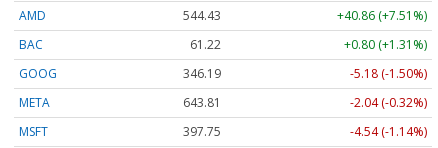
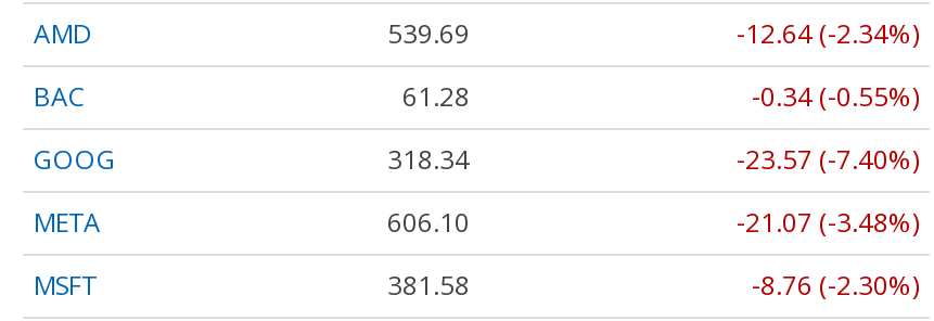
[183,6,221,23] 544.43 -> [387,14,470,51] 539.69
[337,6,427,23] +40.86 (+7.51%) -> [737,14,919,51] -12.64 (-2.34%)
[190,35,221,52] 61.22 -> [402,77,470,114] 61.28
[344,35,427,52] +0.80 (+1.31%) -> [752,77,919,114] -0.34 (-0.55%)
[183,64,221,81] 346.19 -> [387,140,470,177] 318.34
[350,64,427,81] -5.18 (-1.50%) -> [737,140,919,177] -23.57 (-7.40%)
[183,93,221,110] 643.81 -> [387,203,470,240] 606.10
[350,93,427,110] -2.04 (-0.32%) -> [737,203,919,240] -21.07 (-3.48%)
[183,122,221,139] 397.75 -> [387,266,470,303] 381.58
[350,122,427,139] -4.54 (-1.14%) -> [752,266,919,303] -8.76 (-2.30%)

